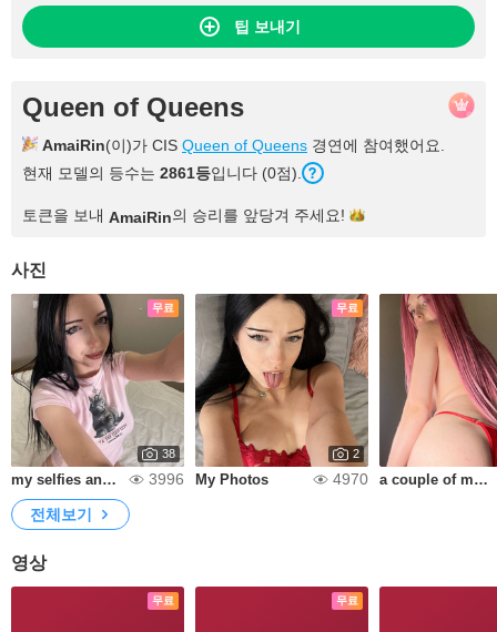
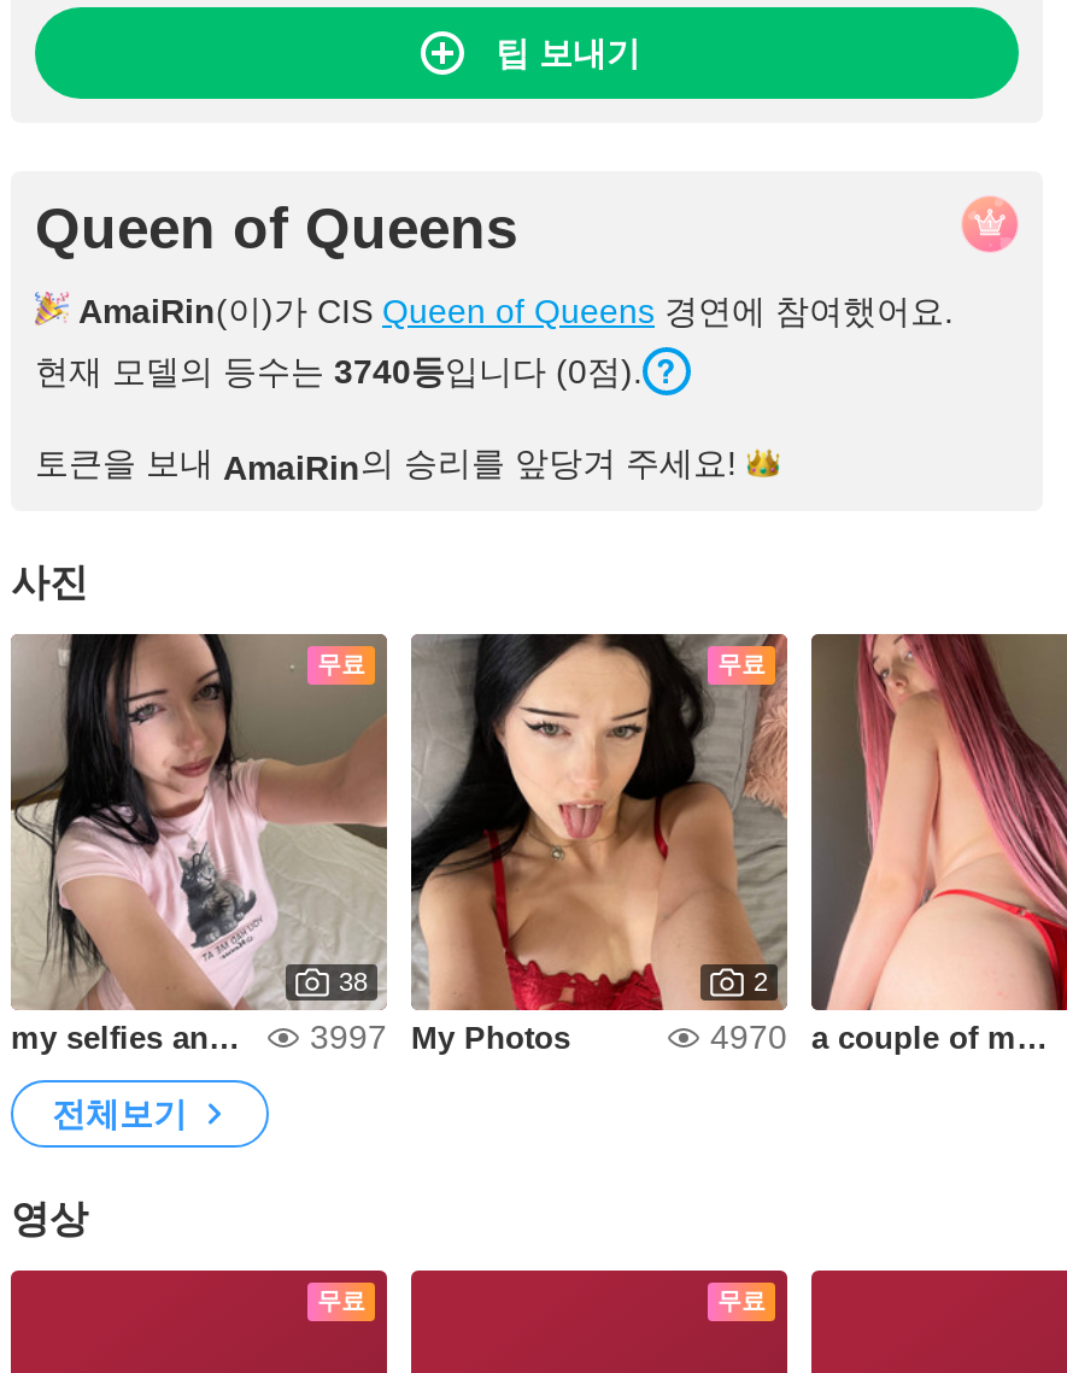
[22,164,302,182] 현재 모델의 등수는 2861등입니다 (0점). -> [35,352,643,391] 현재 모델의 등수는 3740등입니다 (0점).
[149,470,184,488] 3996 -> [310,1017,387,1056] 3997

